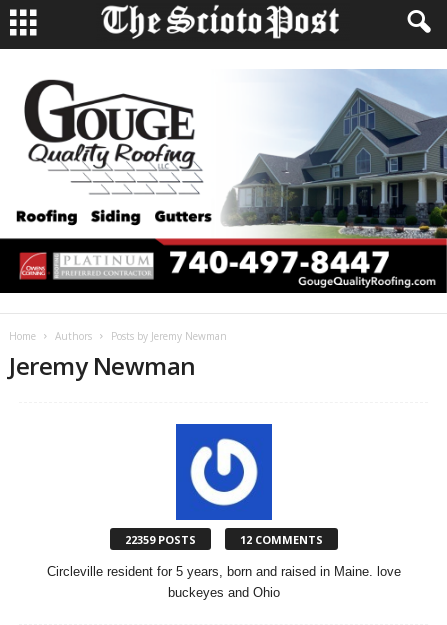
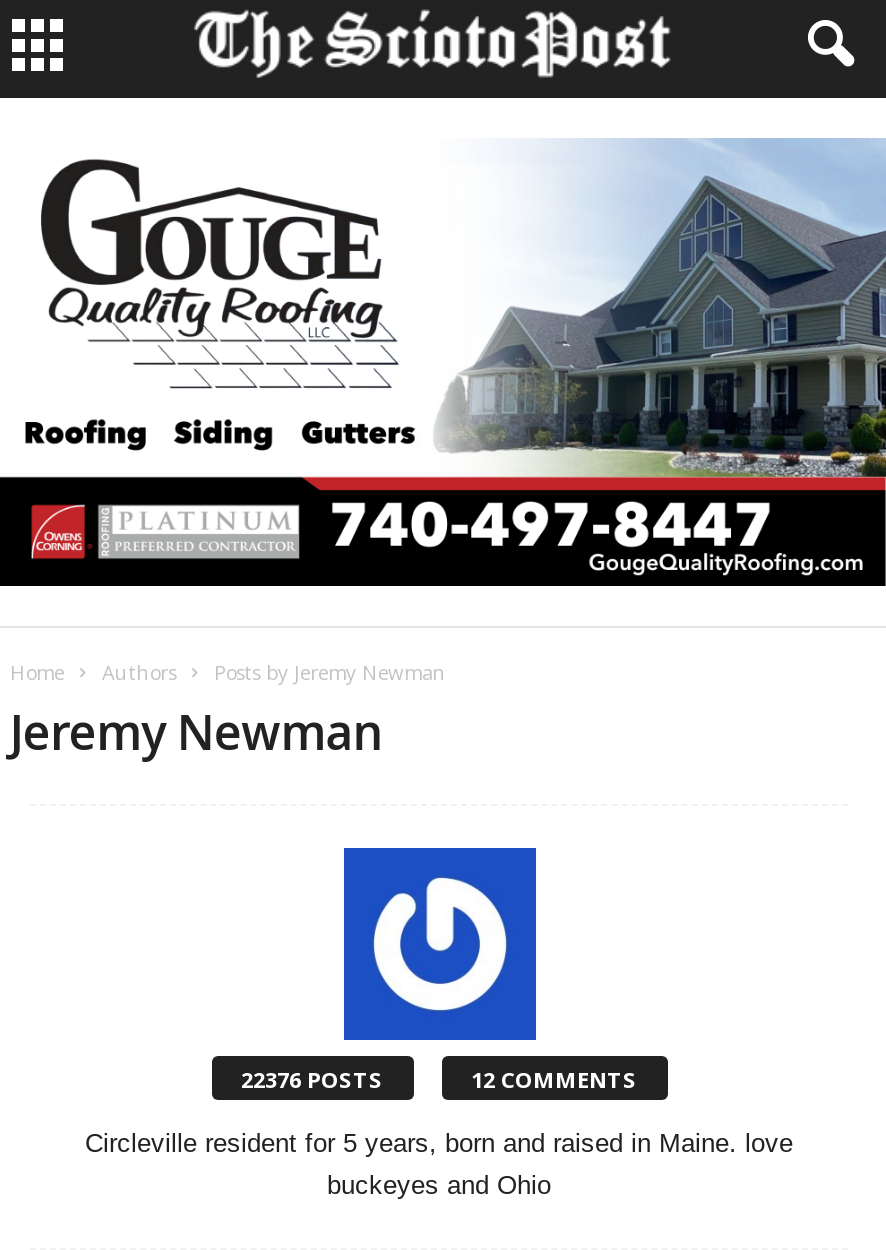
[124,532,195,547] 22359 POSTS -> [241,1064,383,1094] 22376 POSTS

